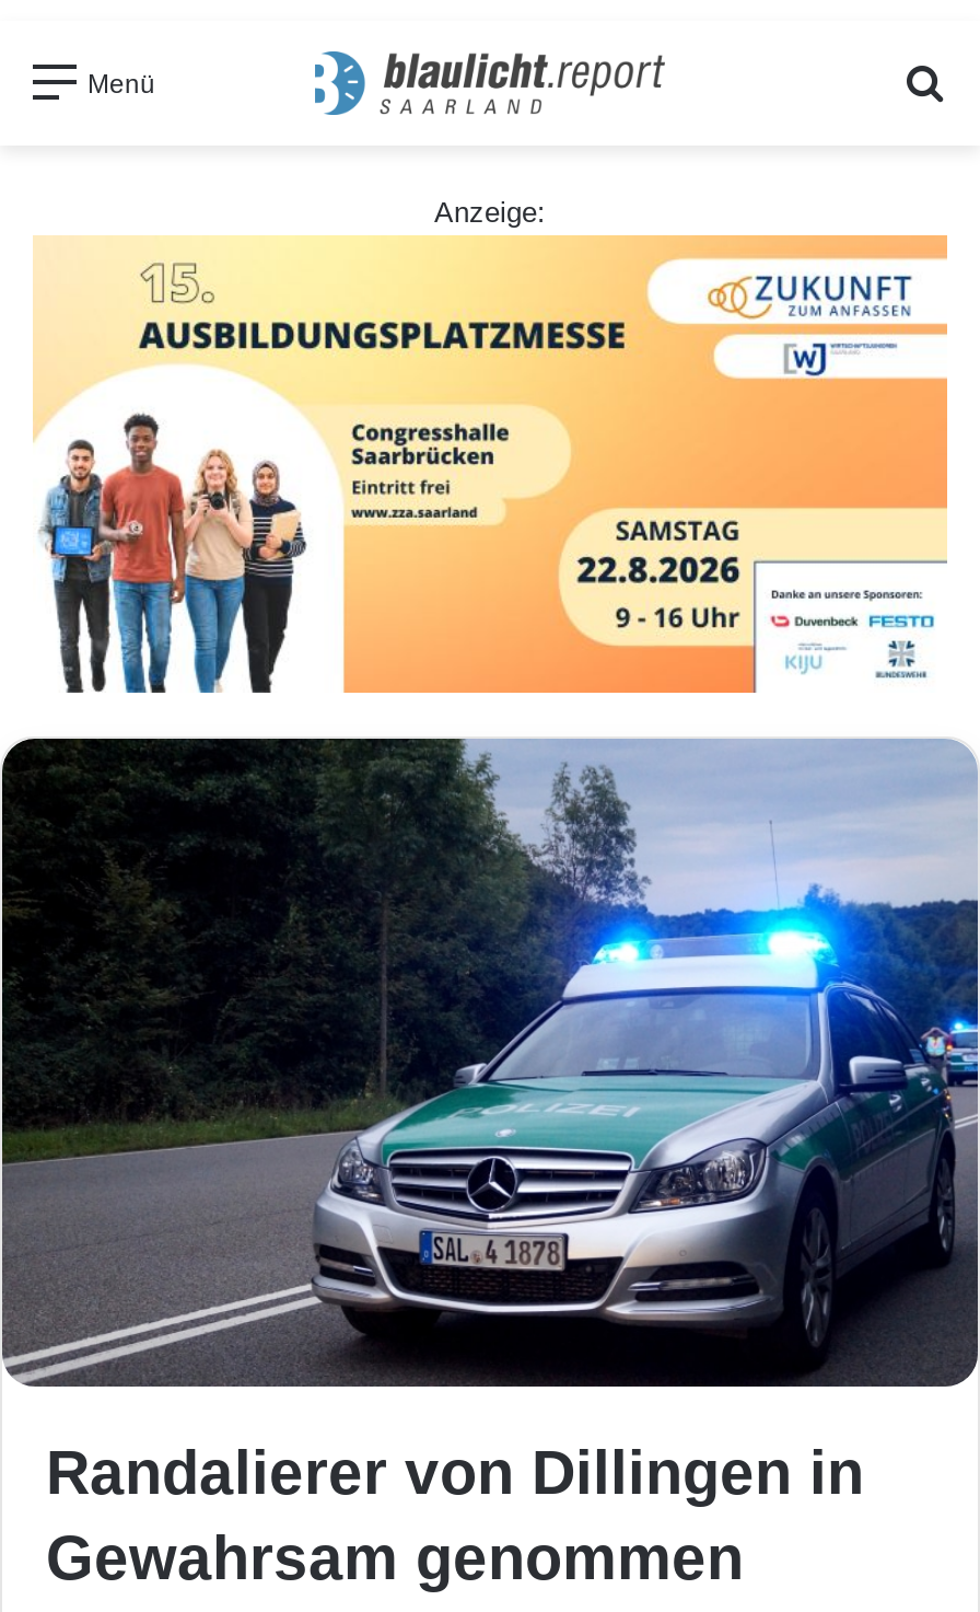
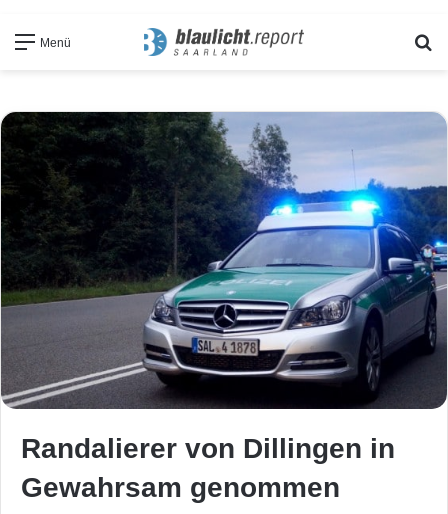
[434,195,546,228] Anzeige: -> none
[33,233,949,695] [image] -> none

